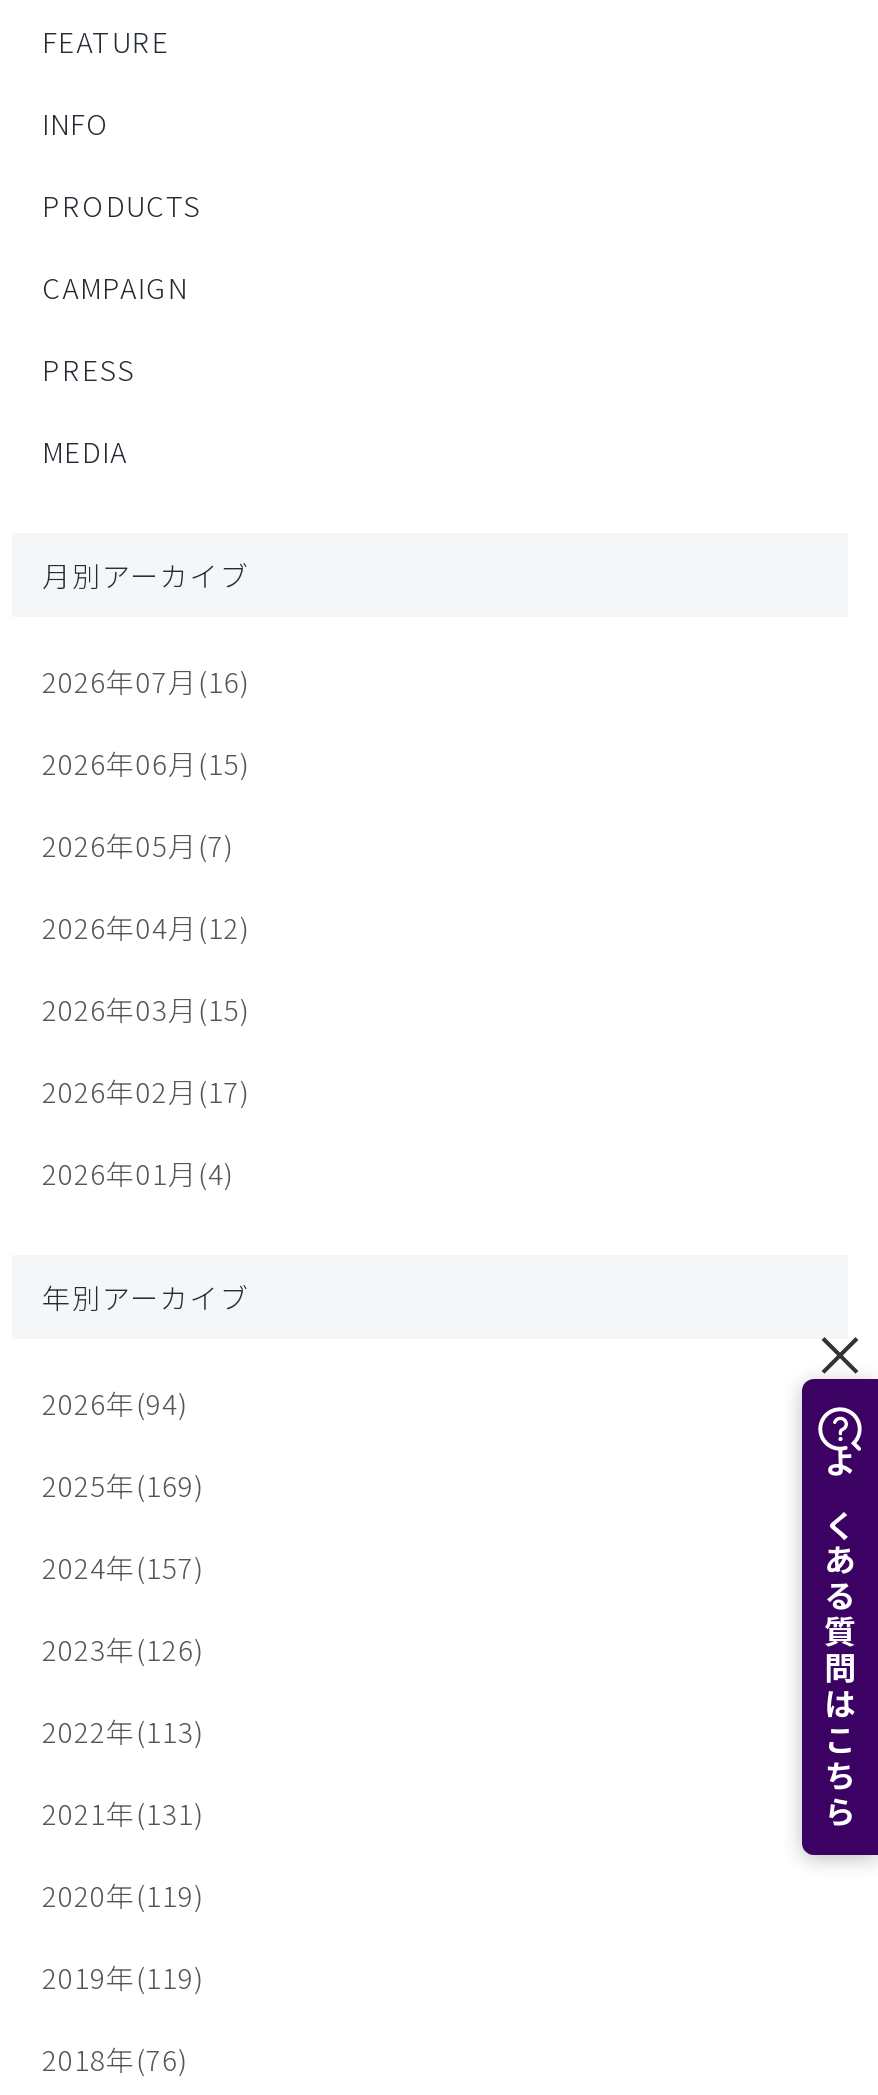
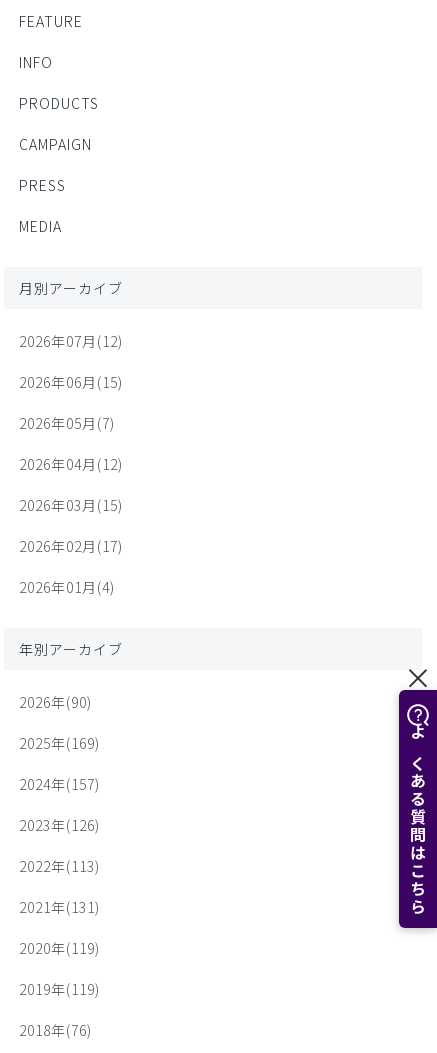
[42,661,250,701] 2026年07月(16) -> [19,331,123,351] 2026年07月(12)
[42,1383,188,1423] 2026年(94) -> [19,692,92,712] 2026年(90)

